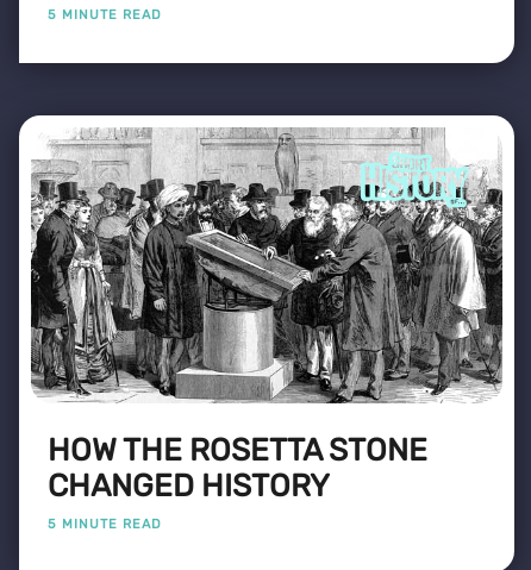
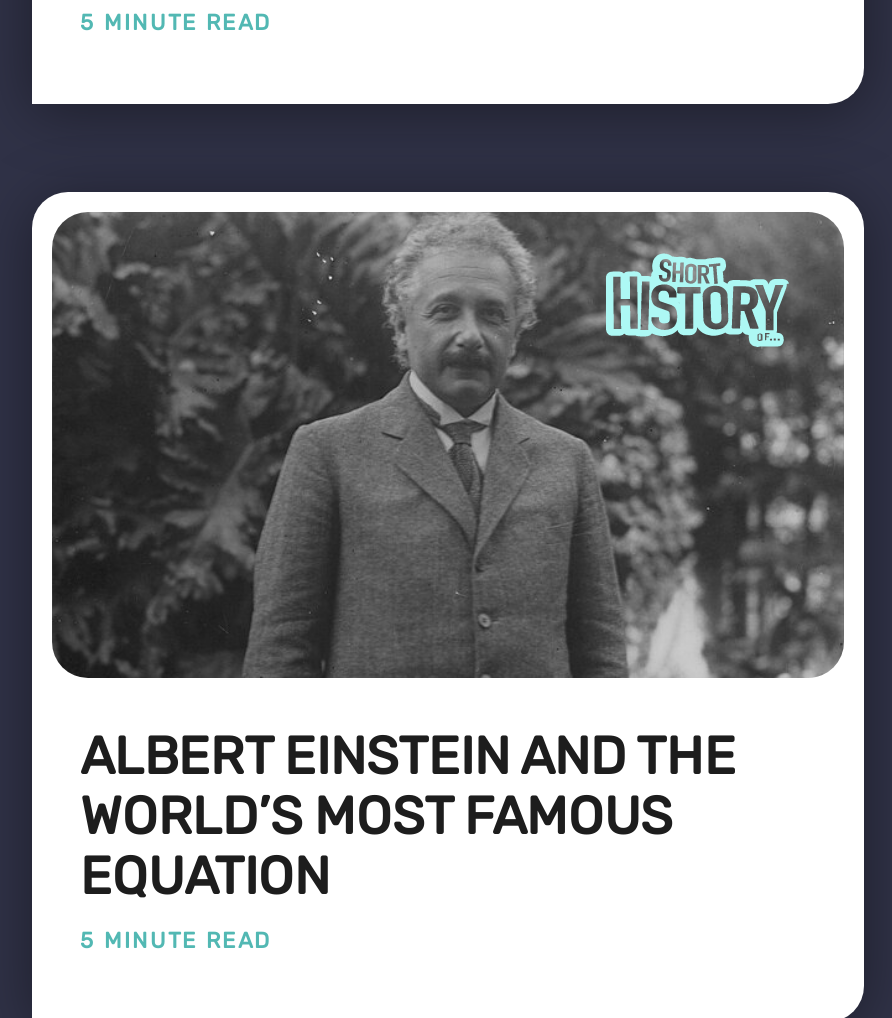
[31,126,501,505] [image] | HOW THE ROSETTA STONE | CHANGED HISTORY -> [50,210,846,909] [image] | ALBERT EINSTEIN AND THE | WORLD’S MOST FAMOUS | EQUATION

